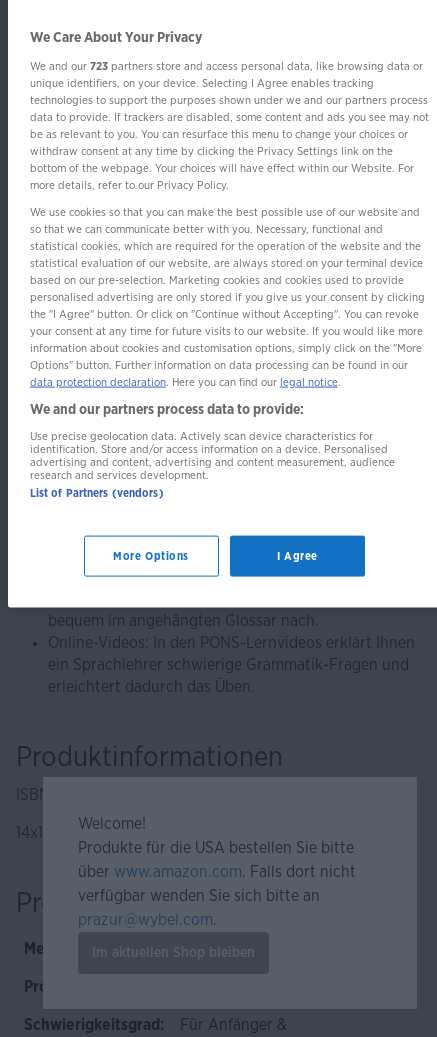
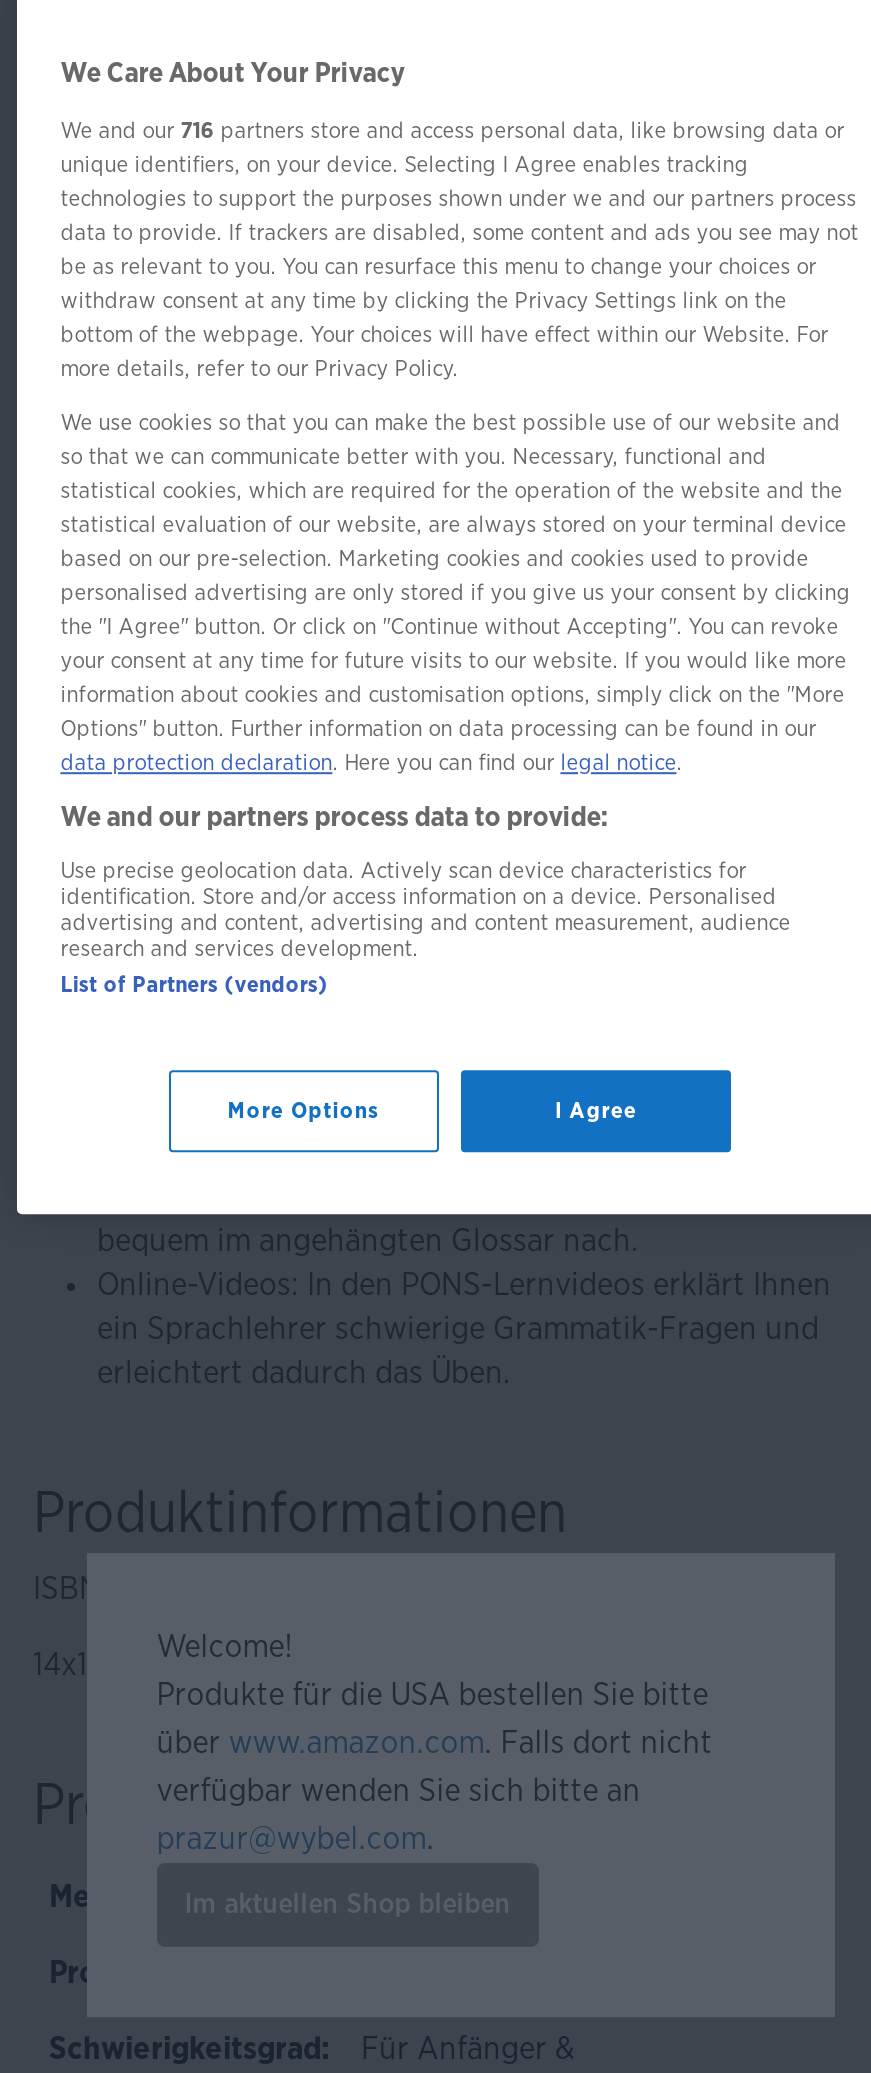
[30,61,423,72] We and our 723 partners store and access personal data, like browsing data or -> [60,120,844,142] We and our 716 partners store and access personal data, like browsing data or

